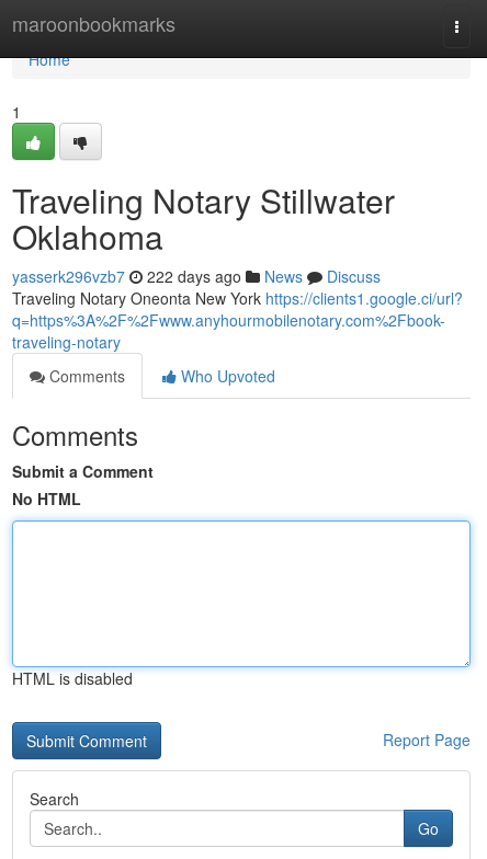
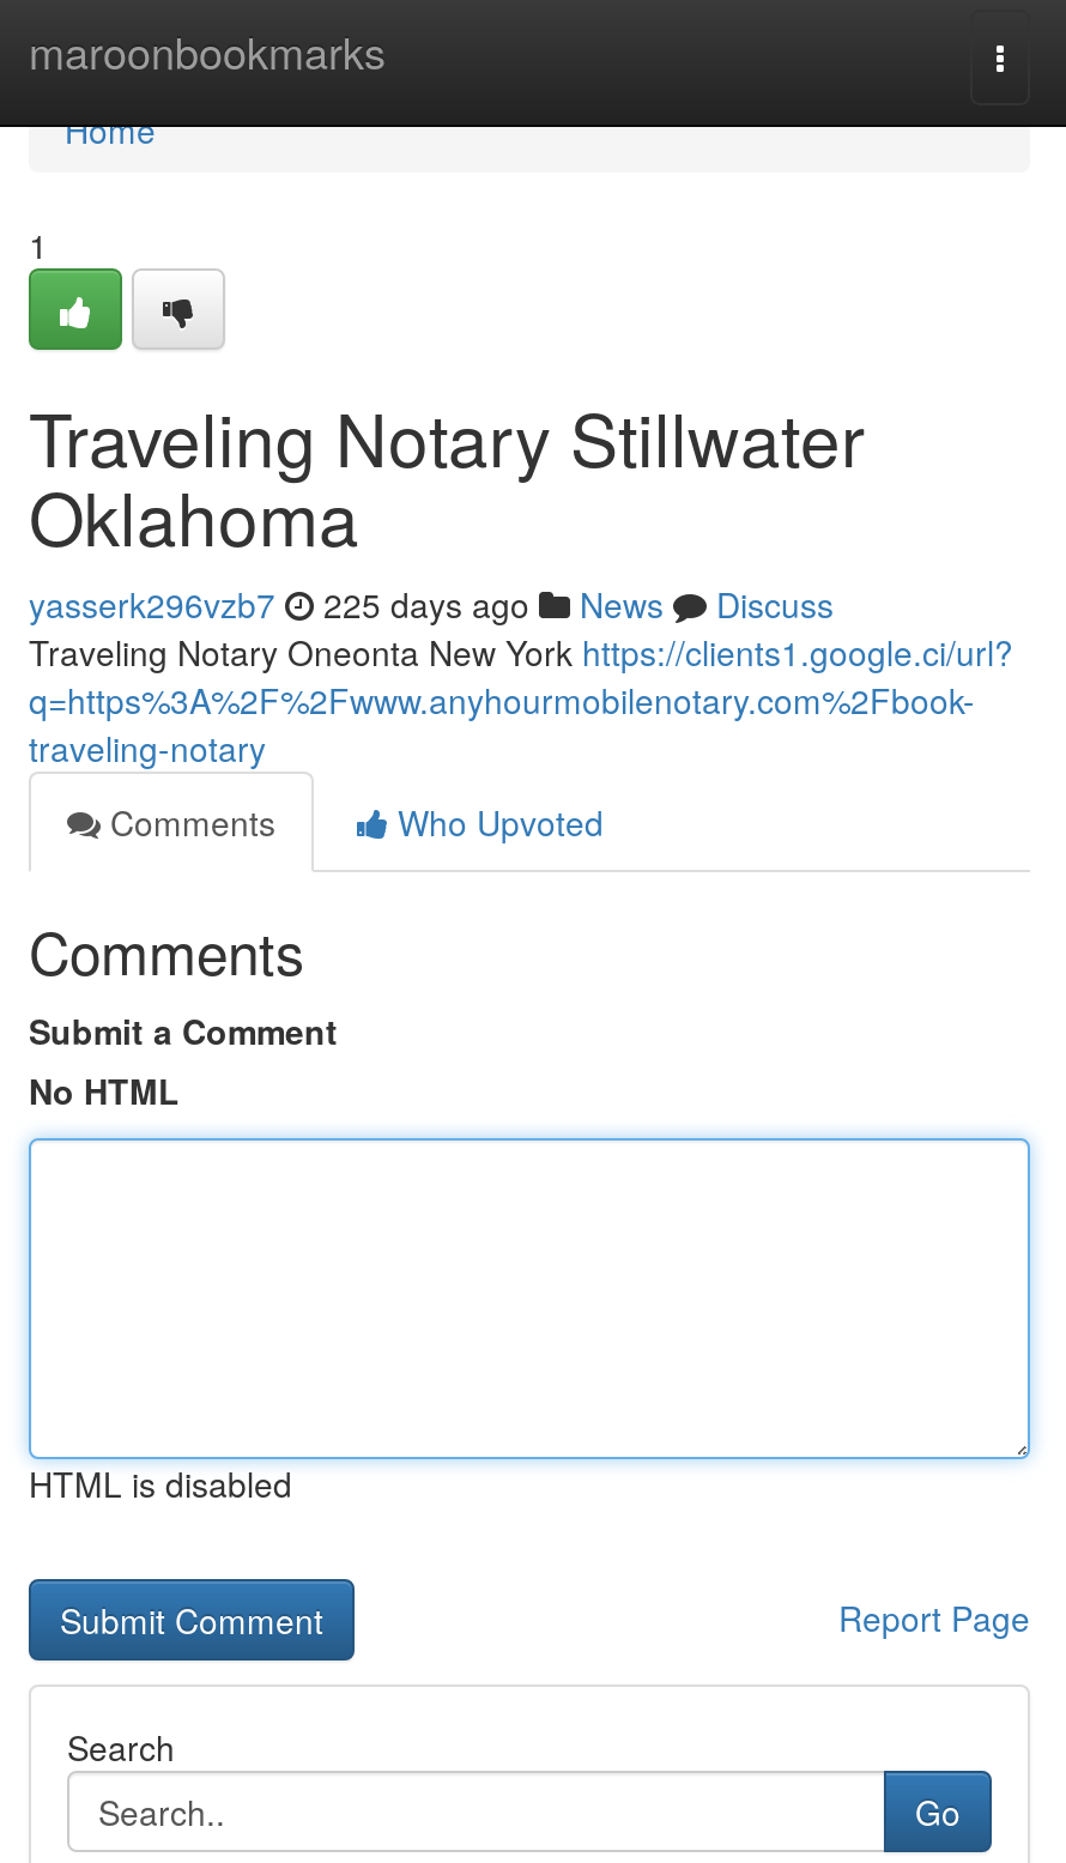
[12,265,381,287] yasserk296vzb7 222 days ago News Discuss -> [29,580,834,628] yasserk296vzb7 225 days ago News Discuss

